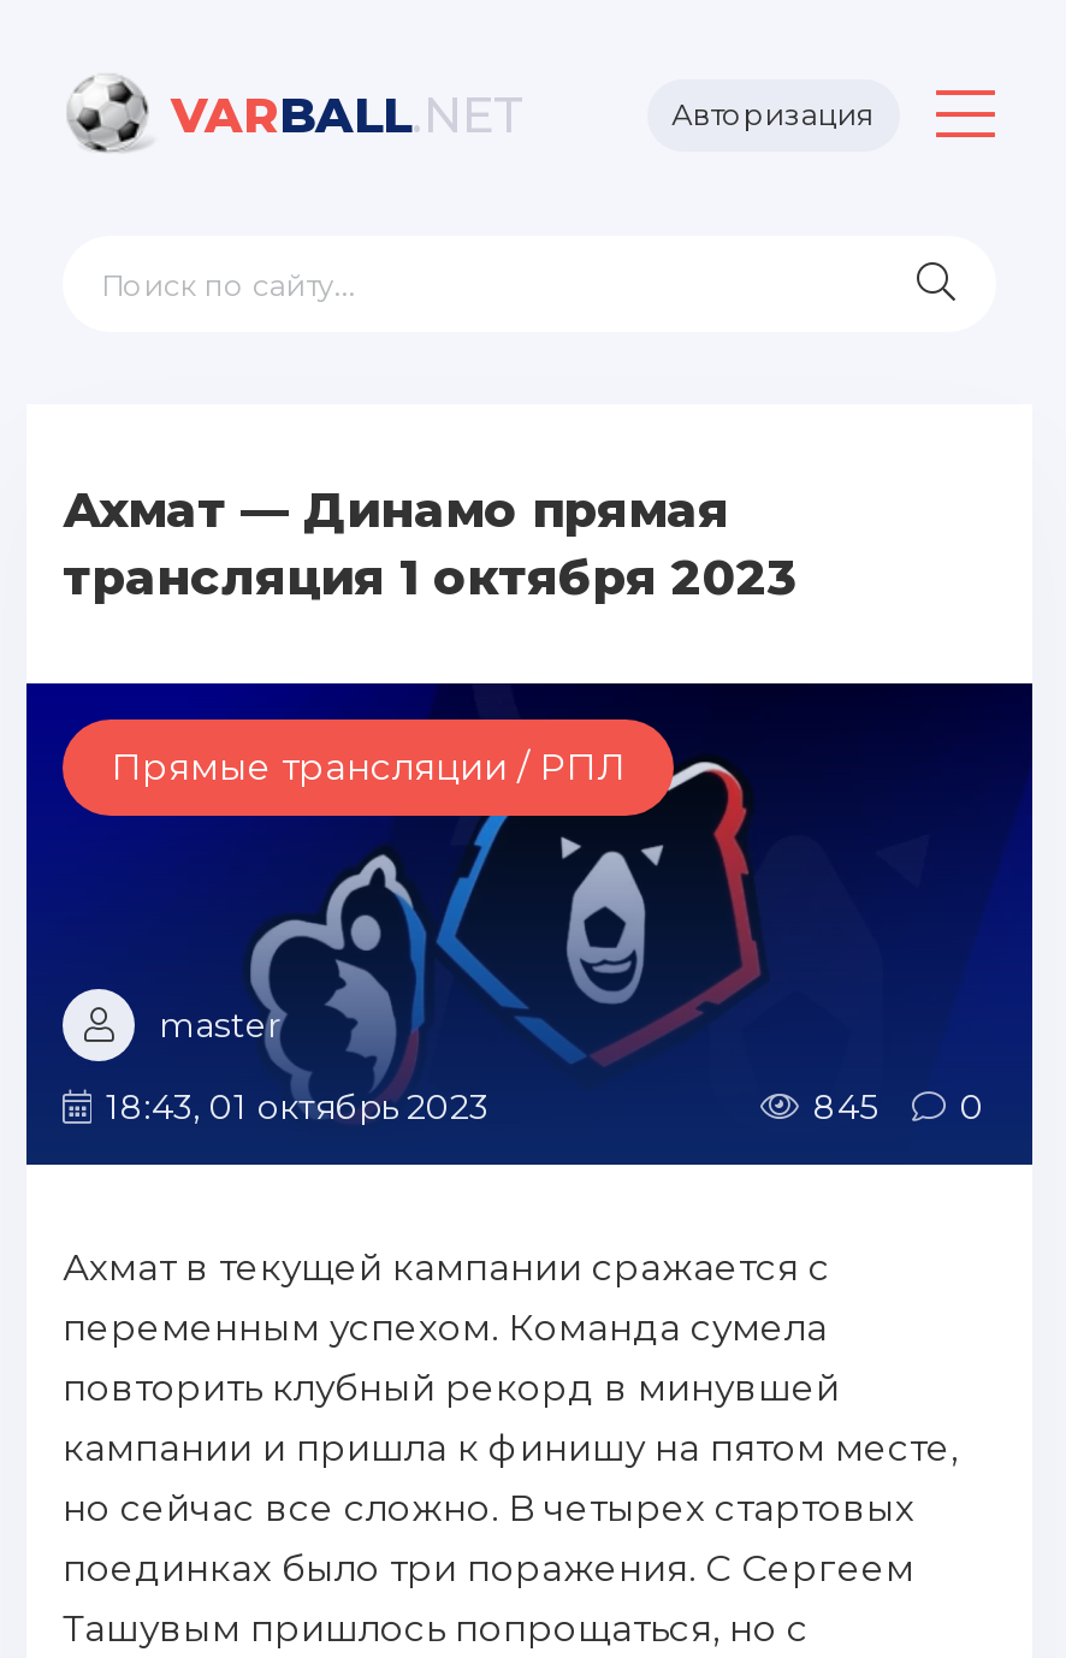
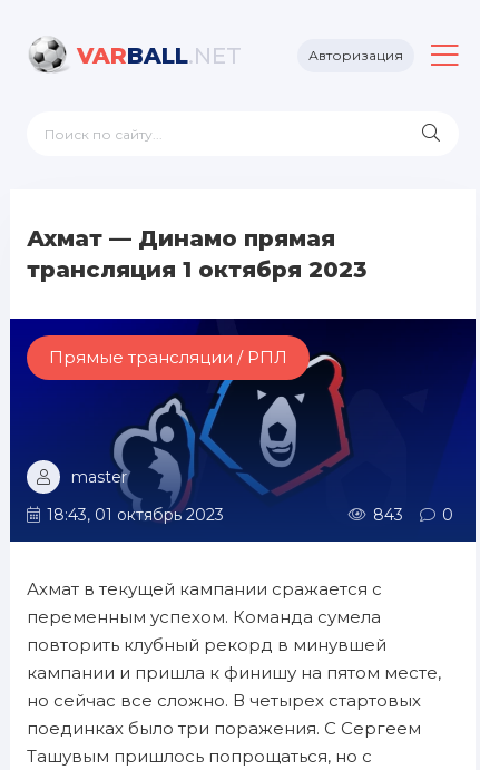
[813,1085,876,1129] 845 -> [373,505,403,525] 843

